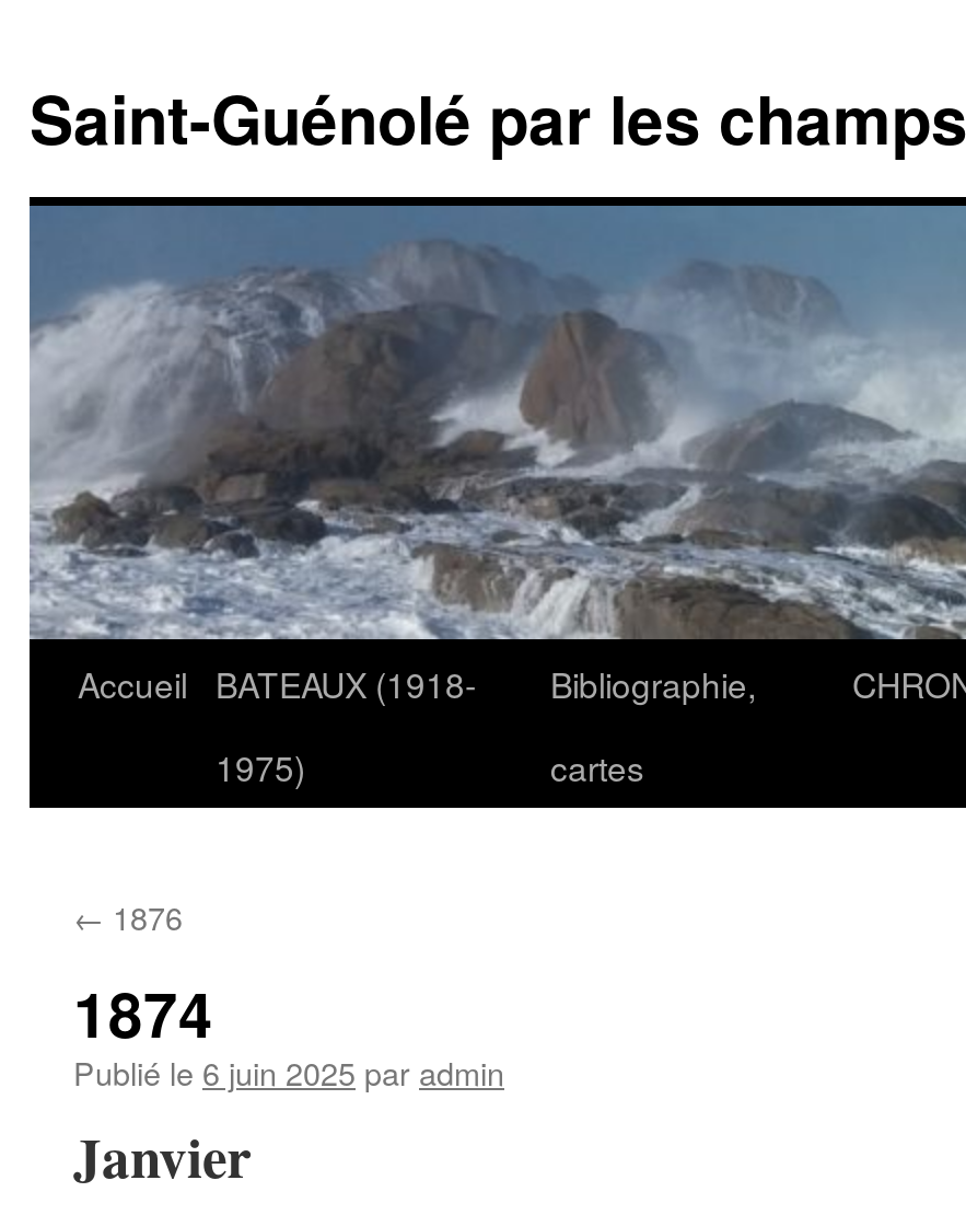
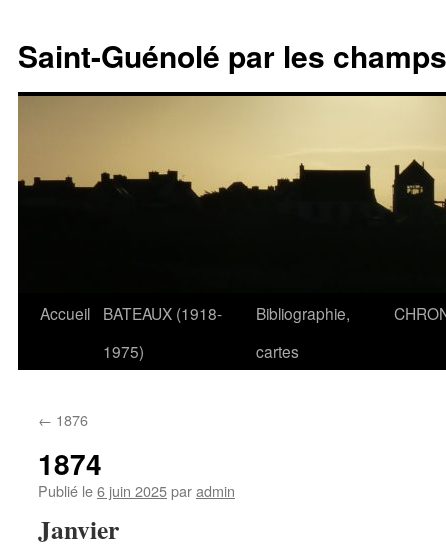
[30,204,959,641] [image] -> [17,95,443,293] [image]

